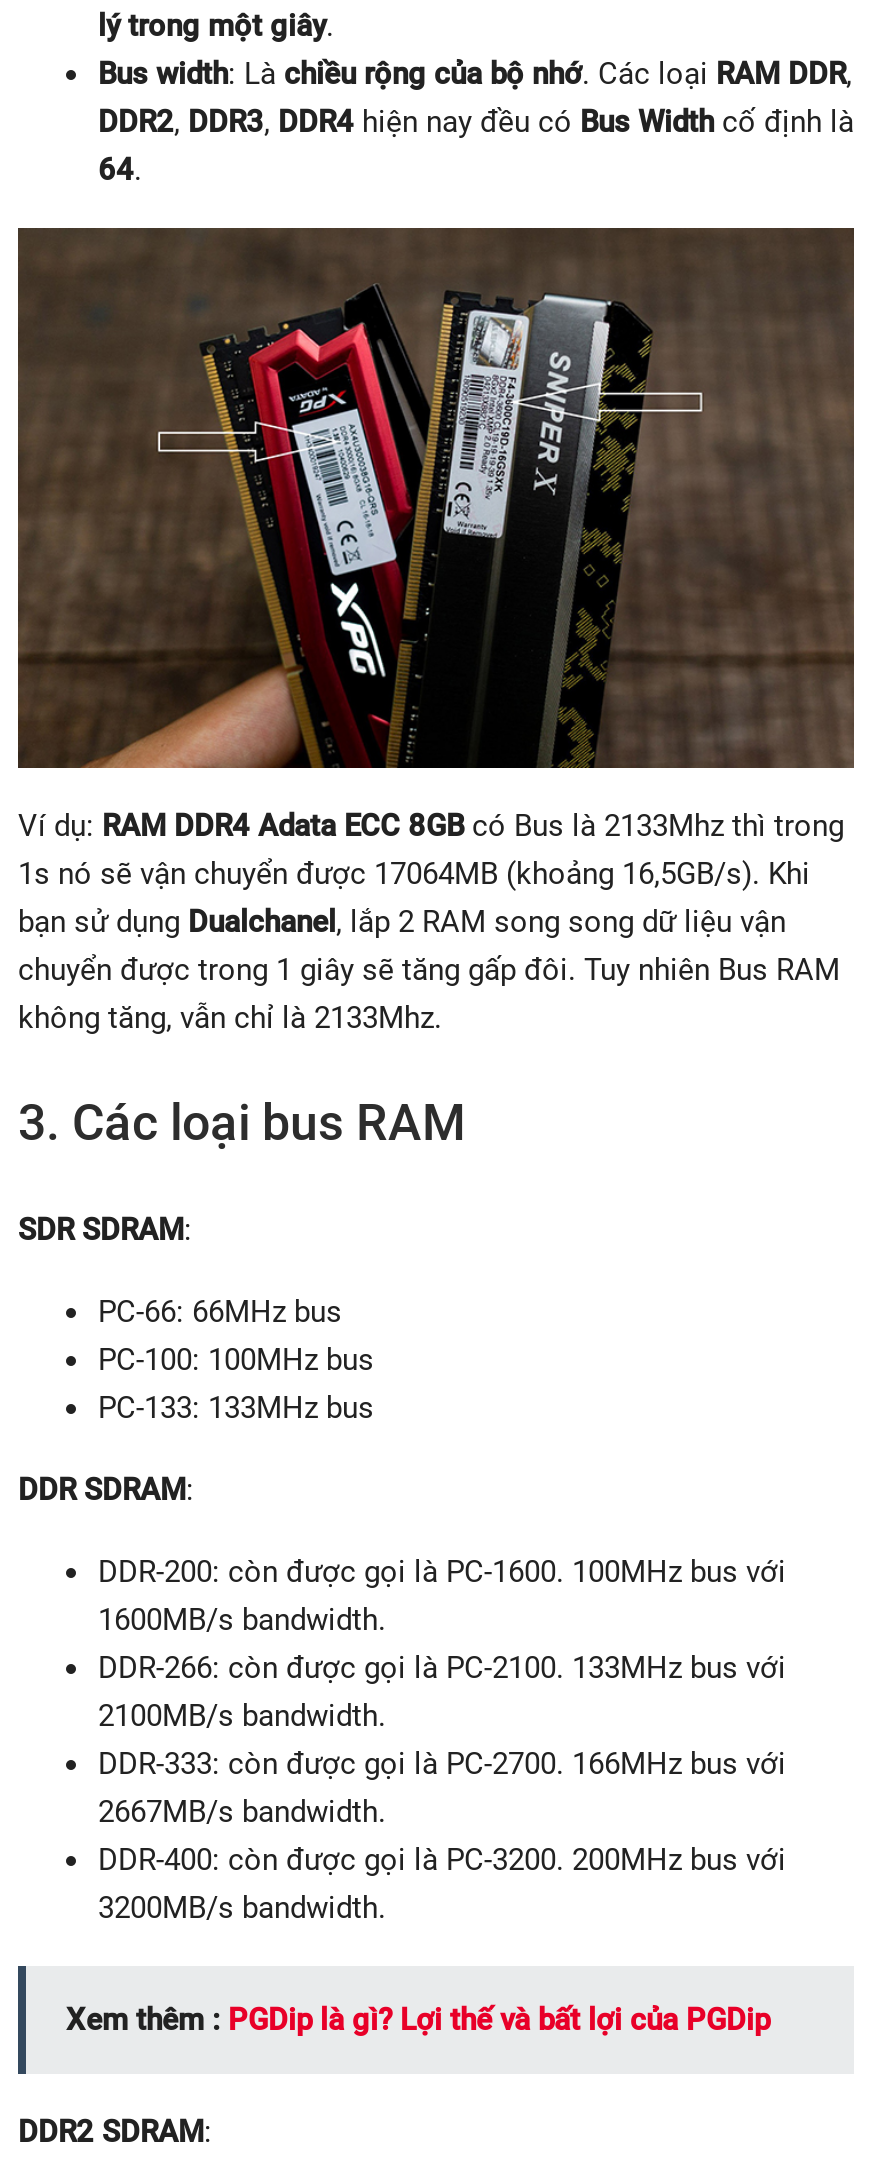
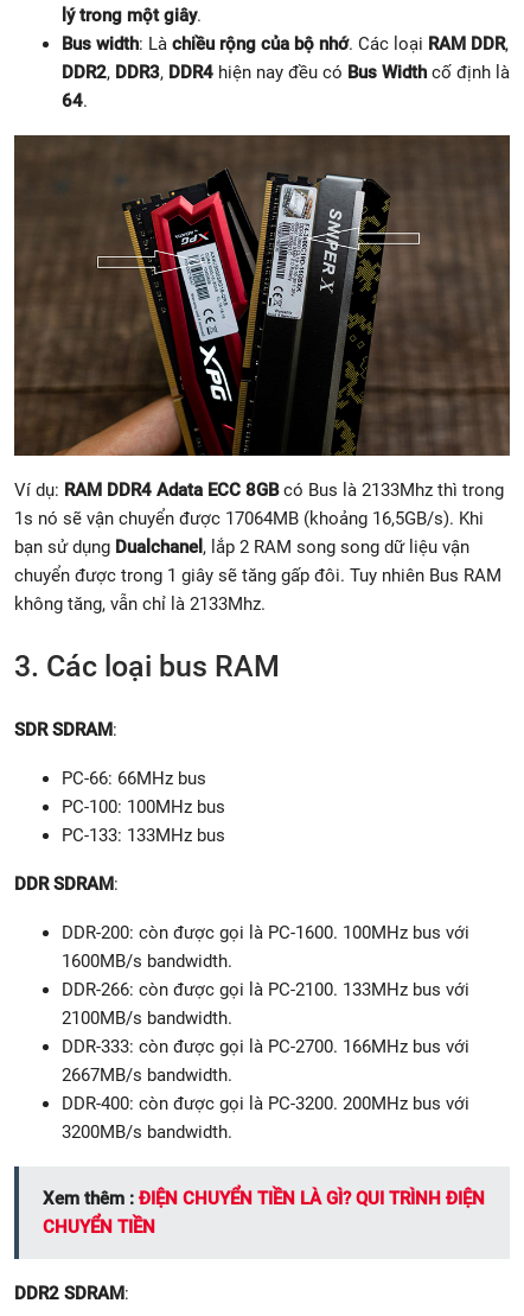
[66,2002,770,2038] Xem thêm : PGDip là gì? Lợi thế và bất lợi của PGDip -> [43,1188,485,1238] Xem thêm : ĐIỆN CHUYỂN TIỀN LÀ GÌ? QUI TRÌNH ĐIỆN | CHUYỂN TIỀN

